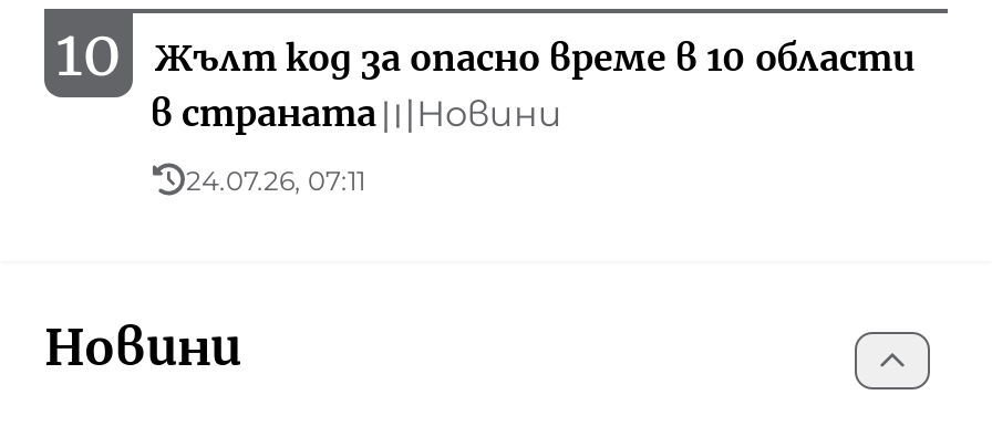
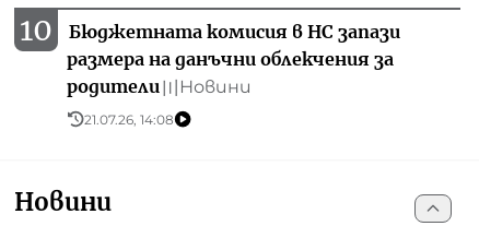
[151,35,914,137] Жълт код за опасно време в 10 области | в страната 〣Новини -> [67,21,400,98] Бюджетната комисия в НС запази | размера на данъчни облекчения за | родители 〣Новини
[186,163,365,197] 24.07.26, 07:11 -> [84,111,174,128] 21.07.26, 14:08

